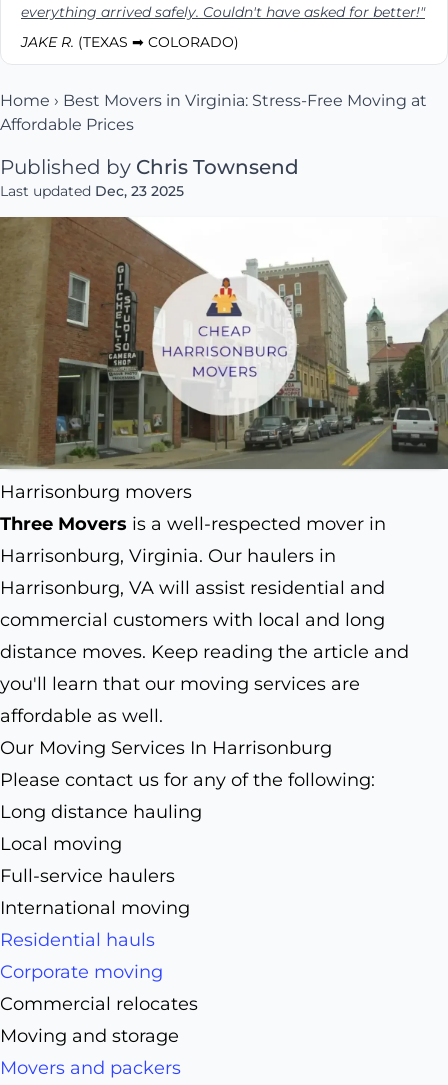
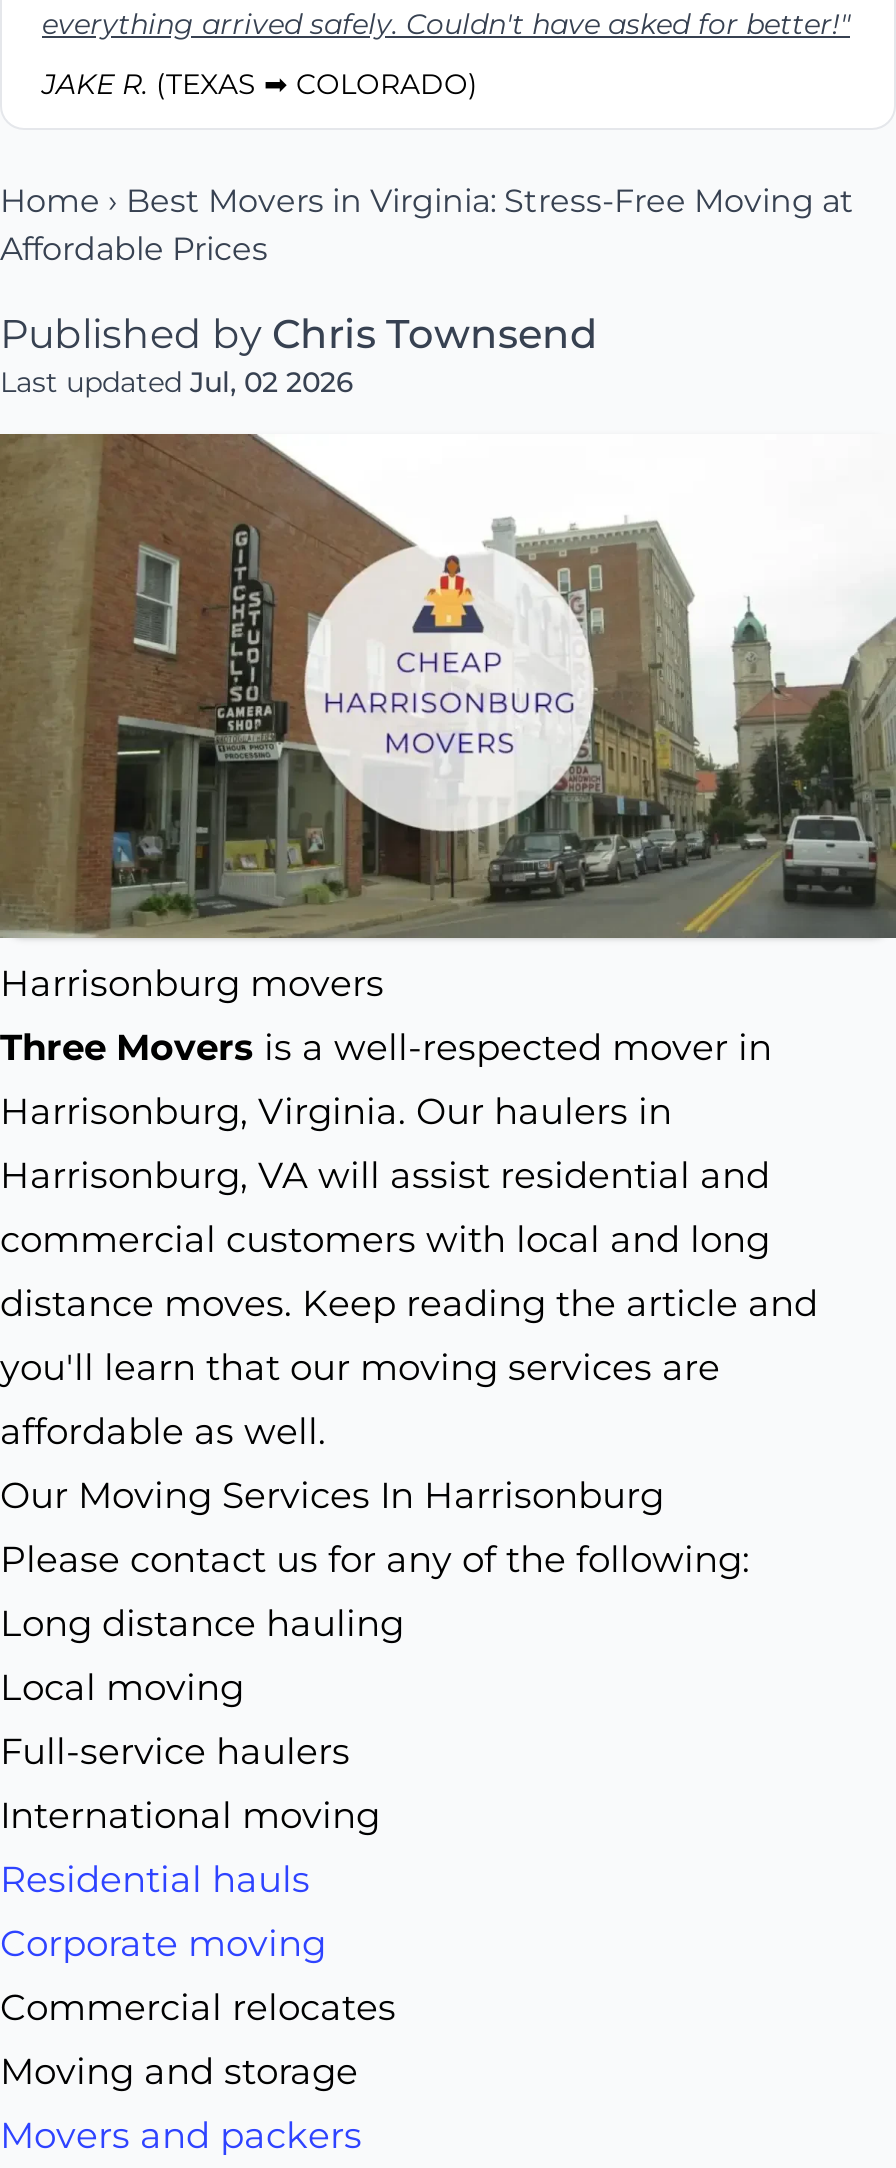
[0,182,184,200] Last updated Dec, 23 2025 -> [0,365,354,401] Last updated Jul, 02 2026

